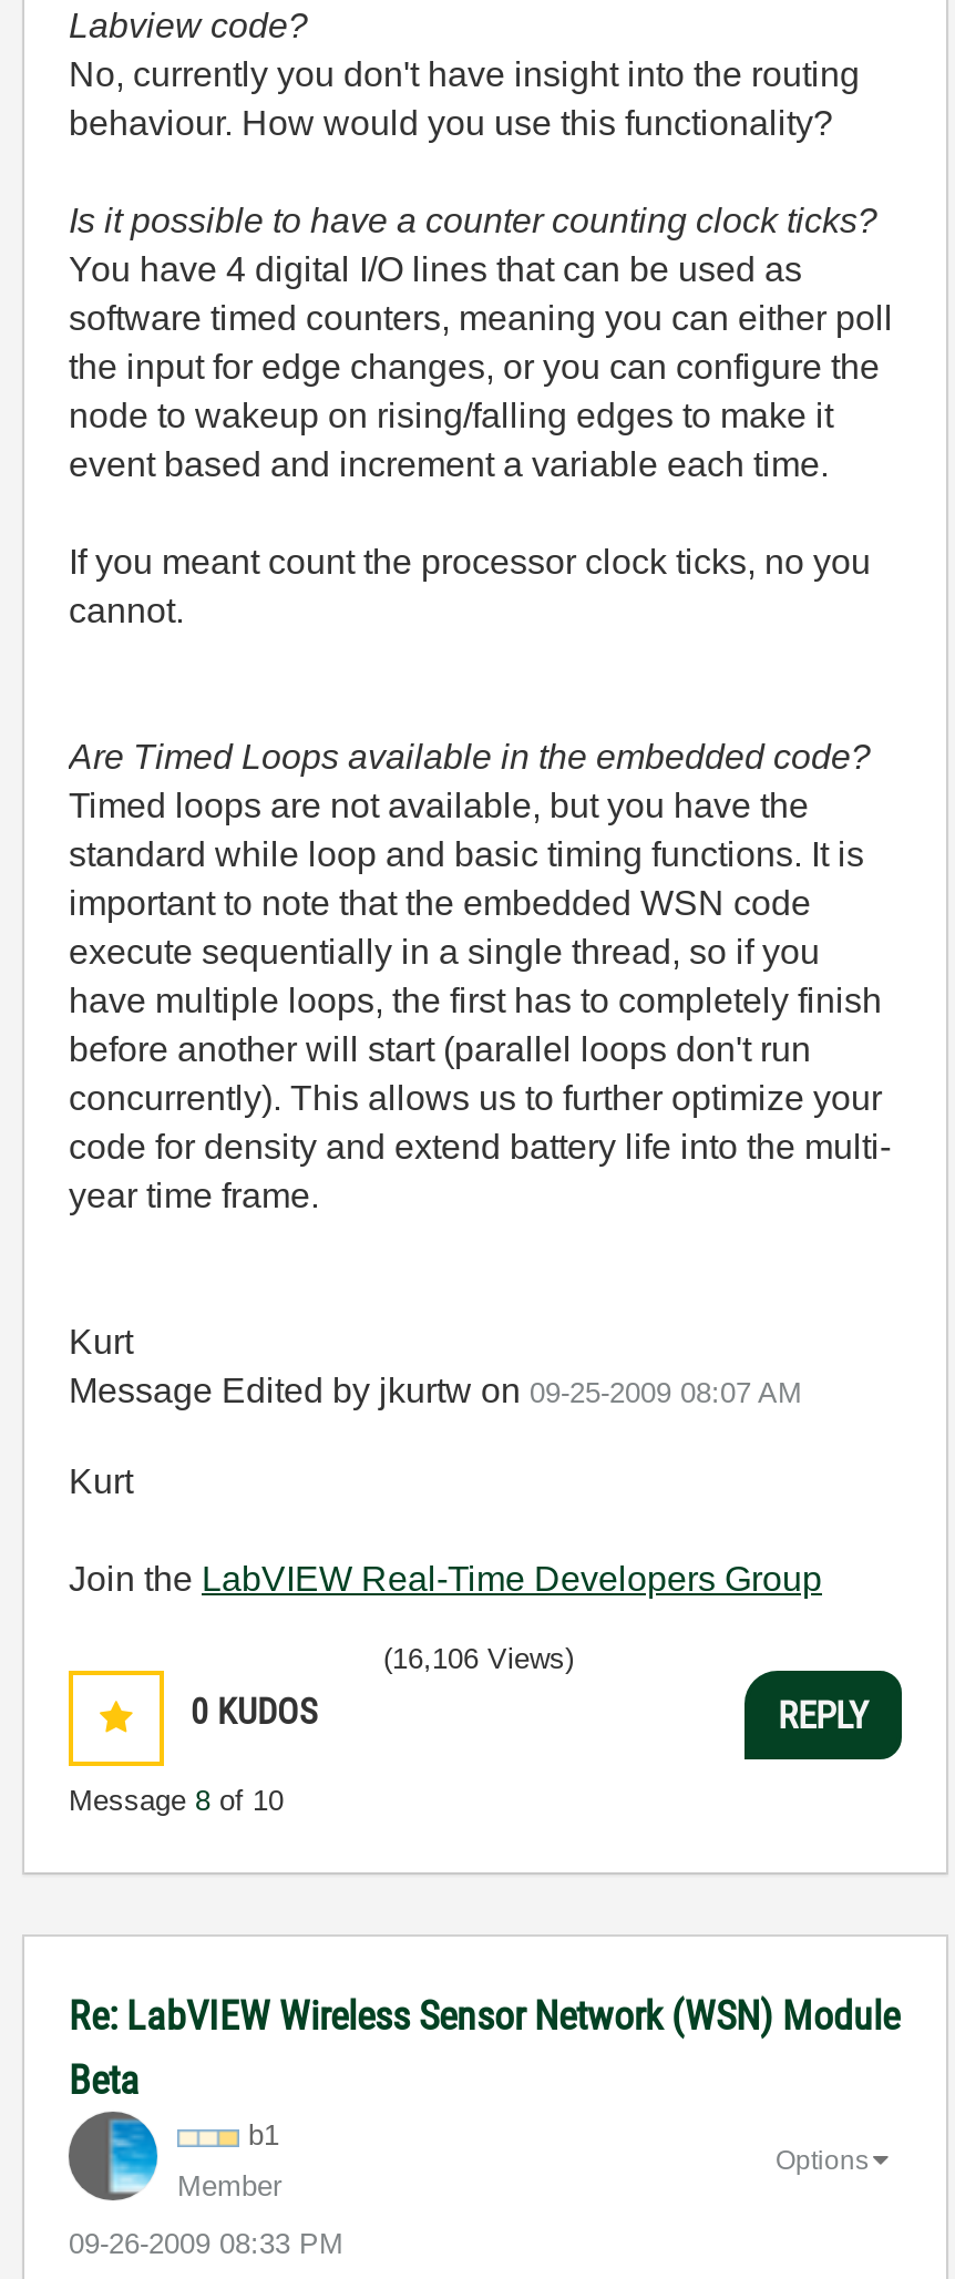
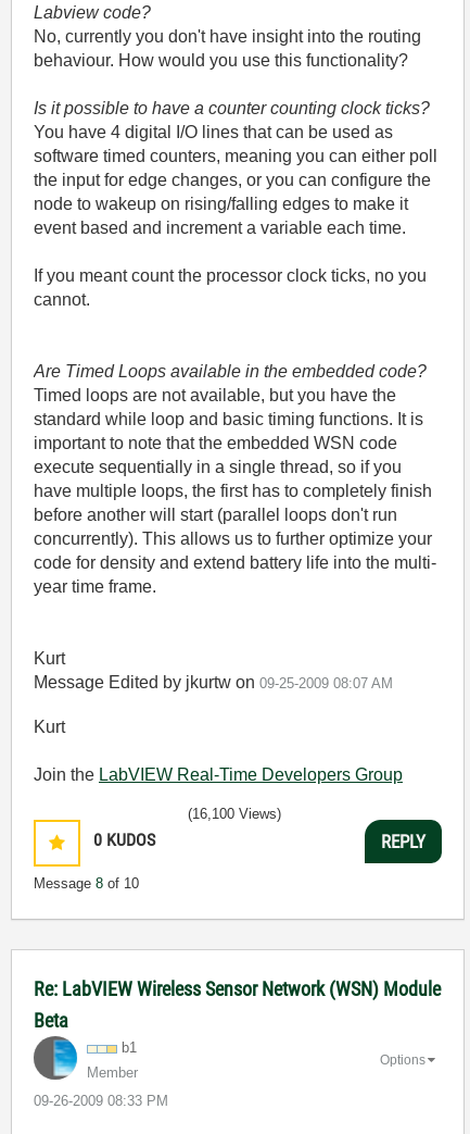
[383,1642,574,1675] (16,106 Views) -> [188,806,281,822] (16,100 Views)

